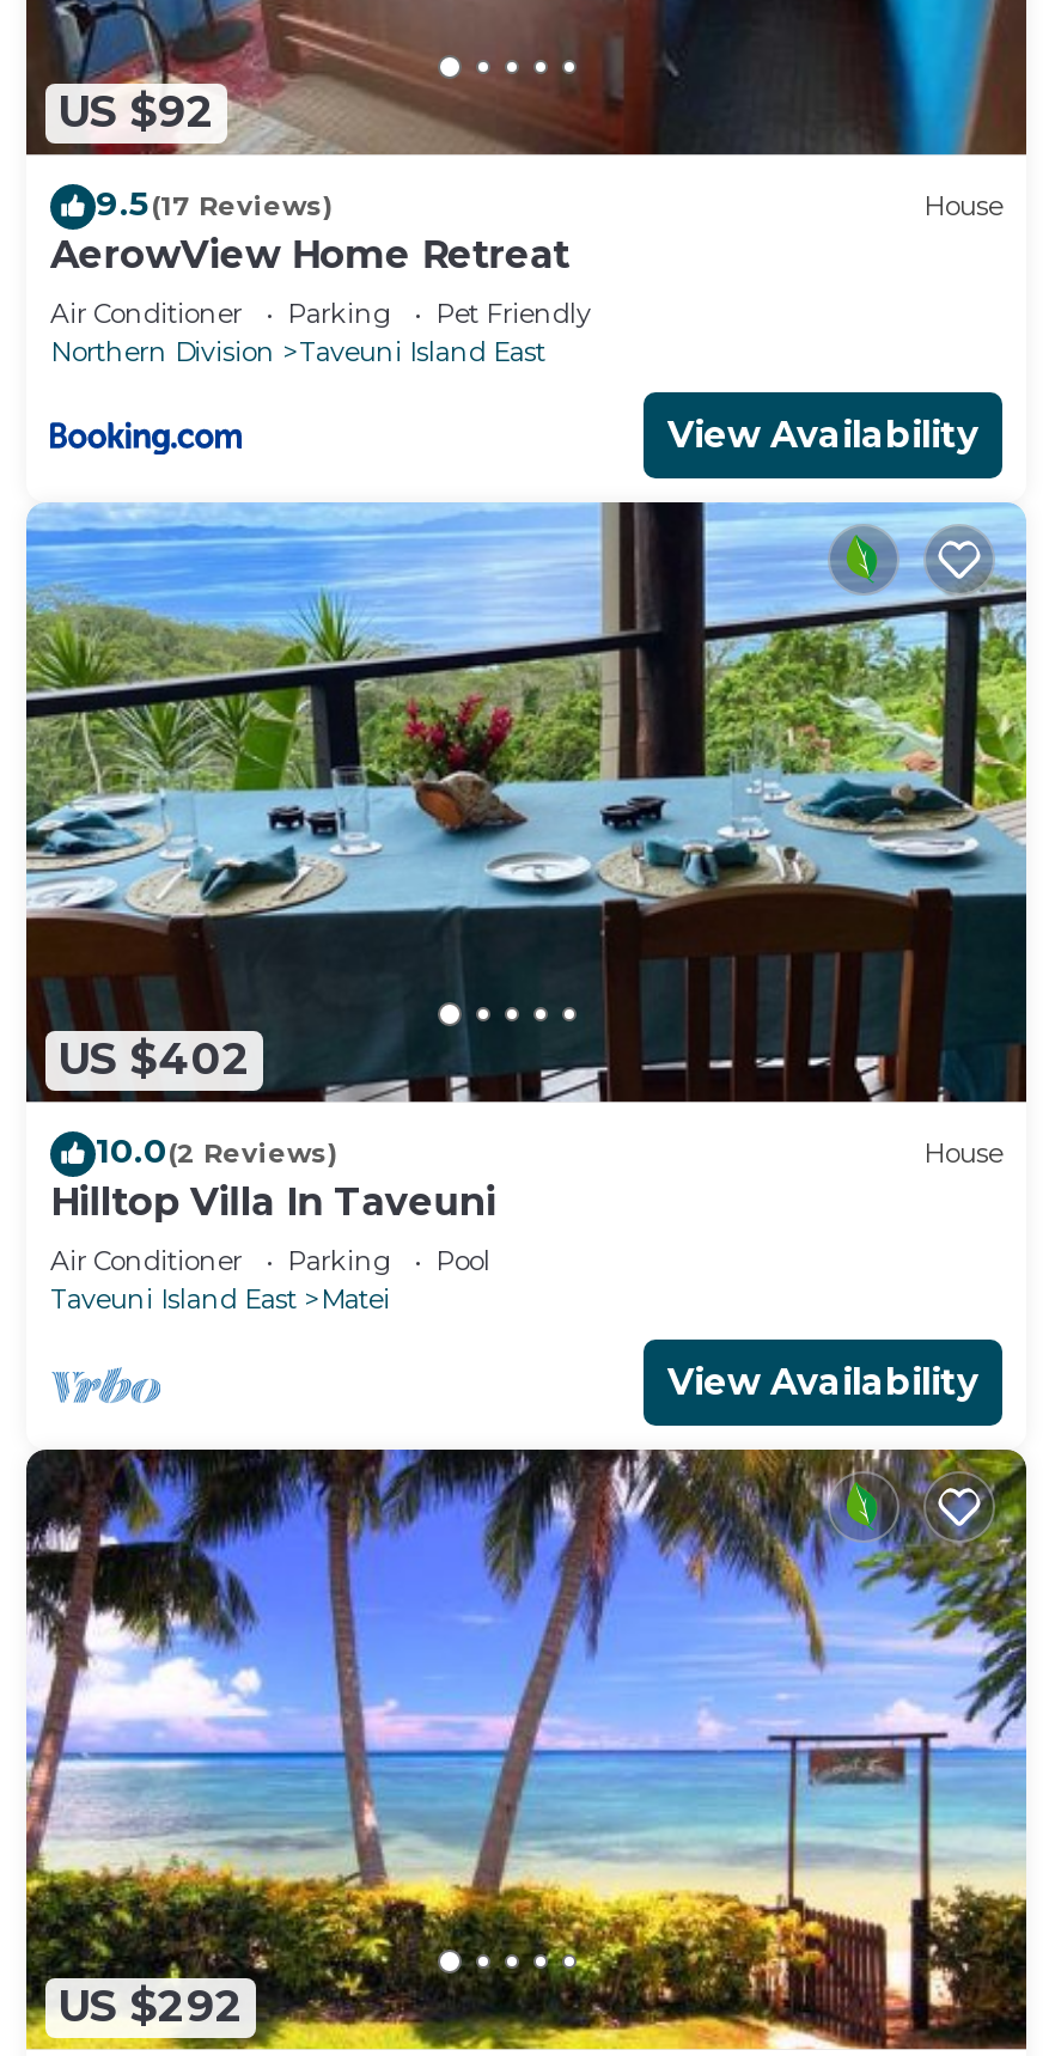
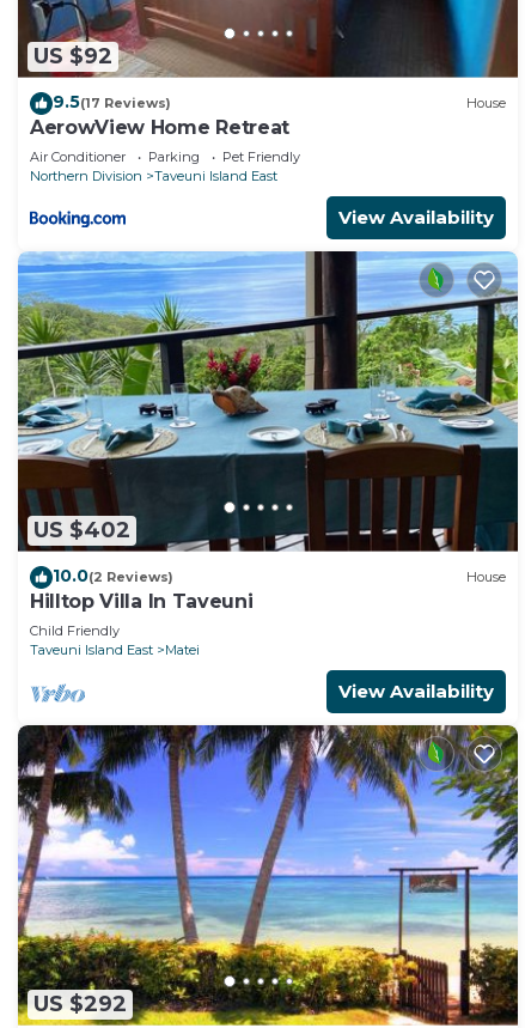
[50,1243,490,1277] Air Conditioner | Parking | Pool -> [30,622,120,639] Child Friendly

